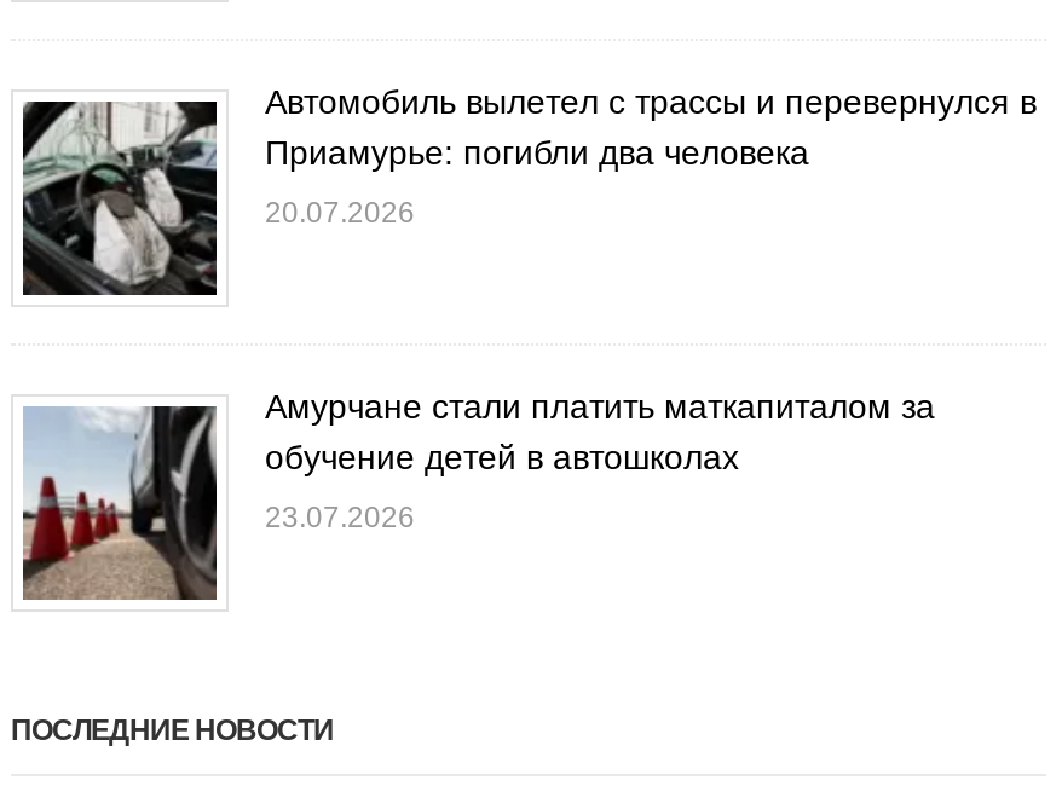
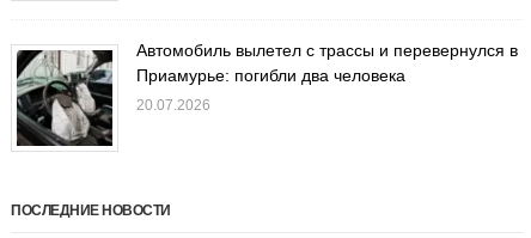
[21,387,935,600] [image] | Амурчане стали платить маткапиталом за | обучение детей в автошколах | 23.07.2026 -> none

